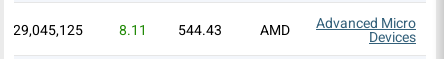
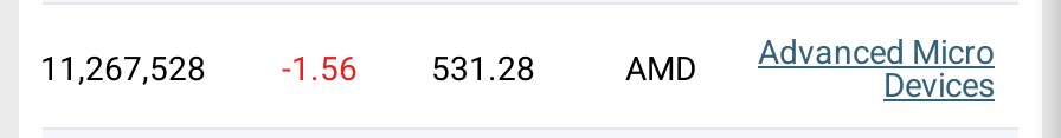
[13,20,83,41] 29,045,125 -> [40,45,206,95] 11,267,528
[119,20,147,41] 8.11 -> [282,45,358,95] -1.56
[178,20,222,41] 544.43 -> [431,45,535,95] 531.28

